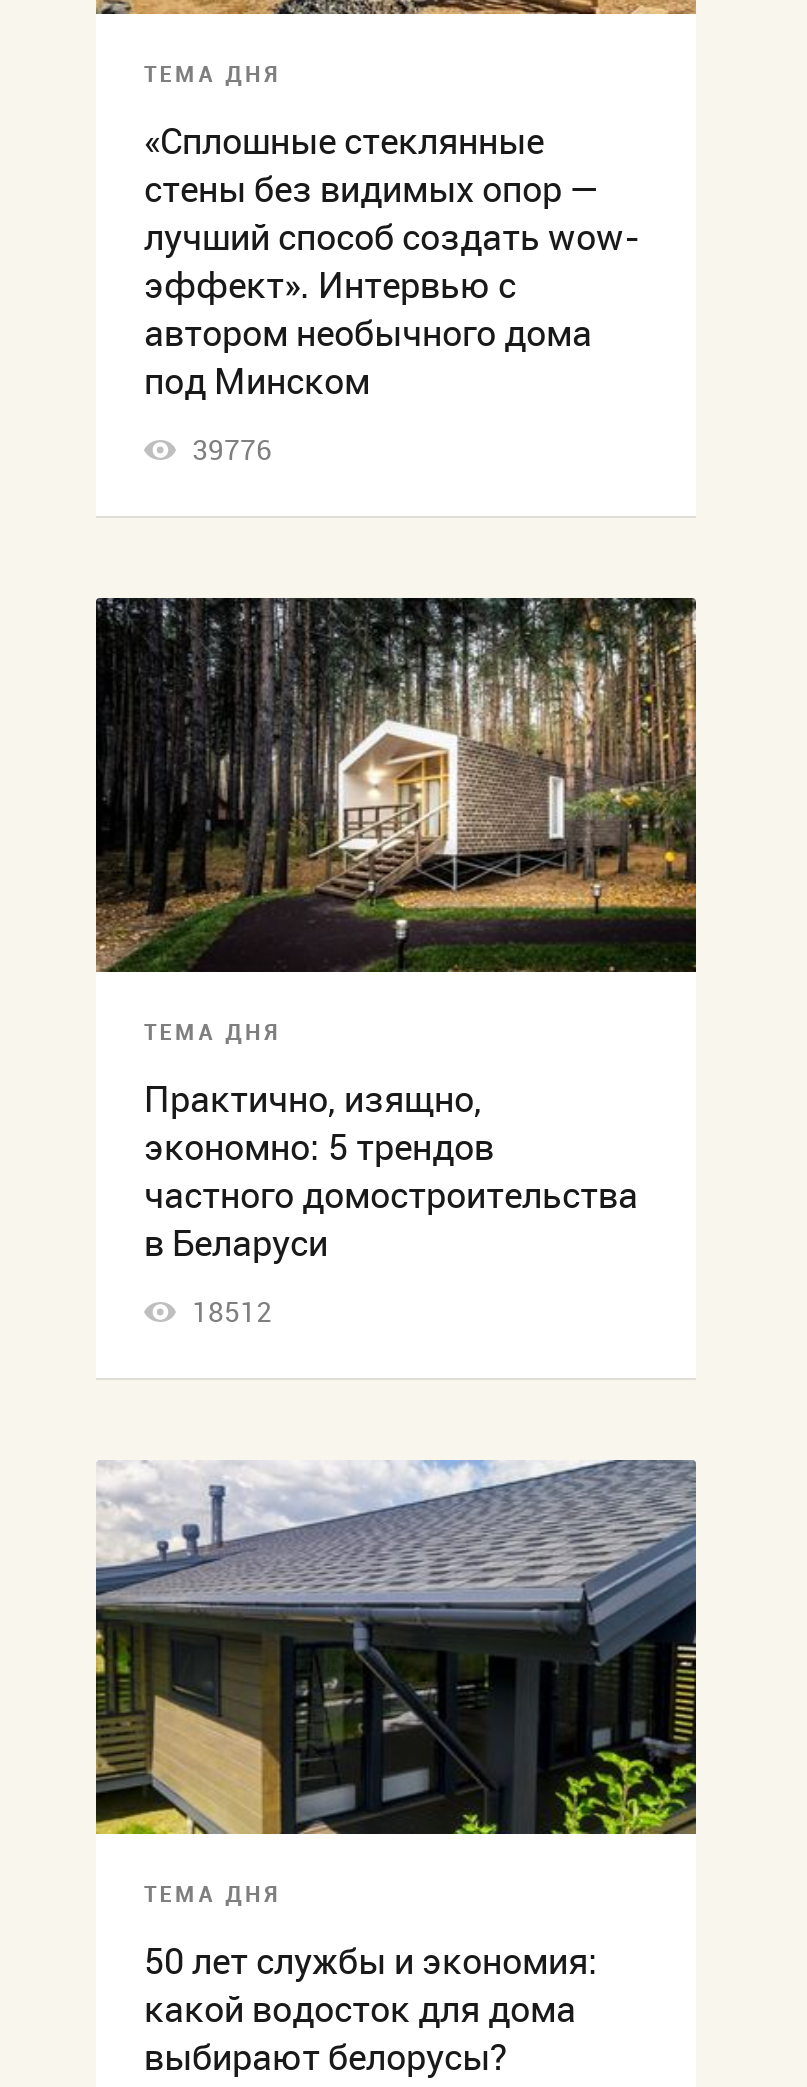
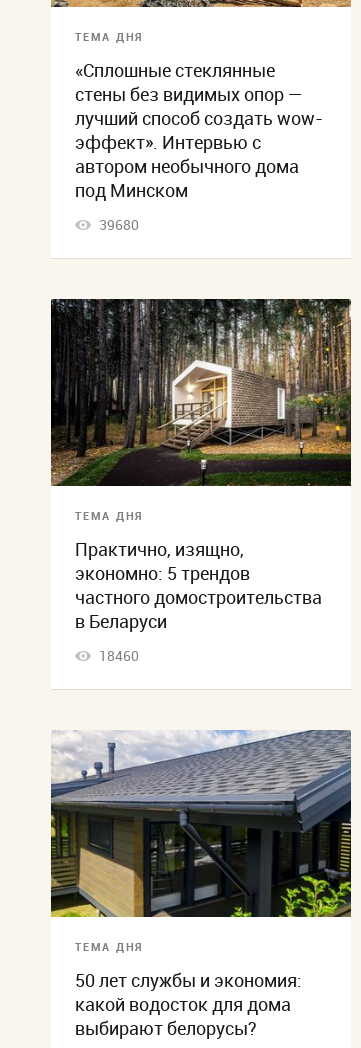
[192,434,272,466] 39776 -> [99,217,139,233] 39680
[192,1296,272,1328] 18512 -> [99,648,139,664] 18460

